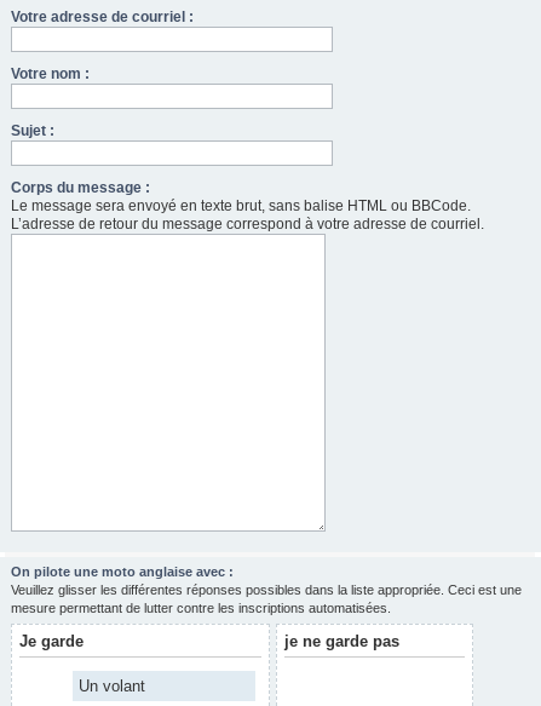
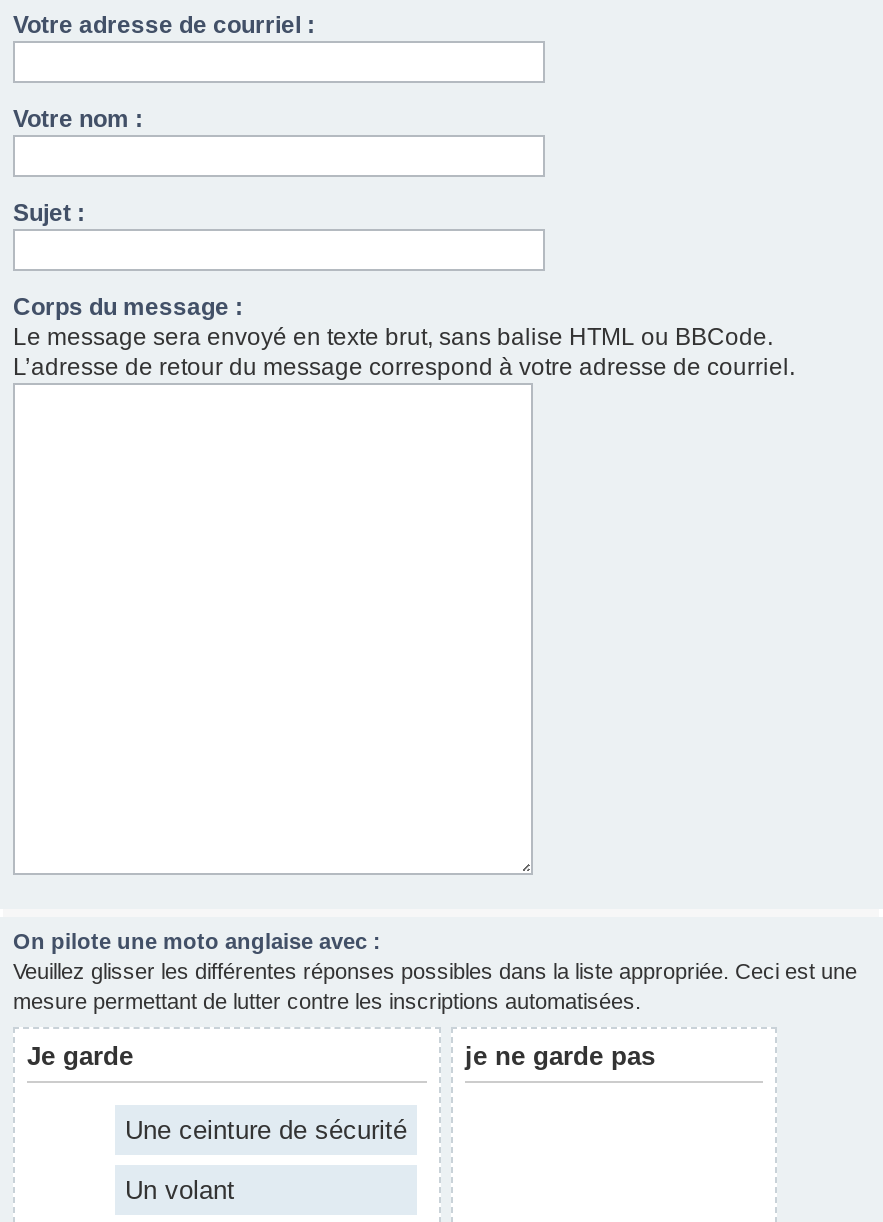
none -> [125,1116,407,1146] Une ceinture de sécurité

